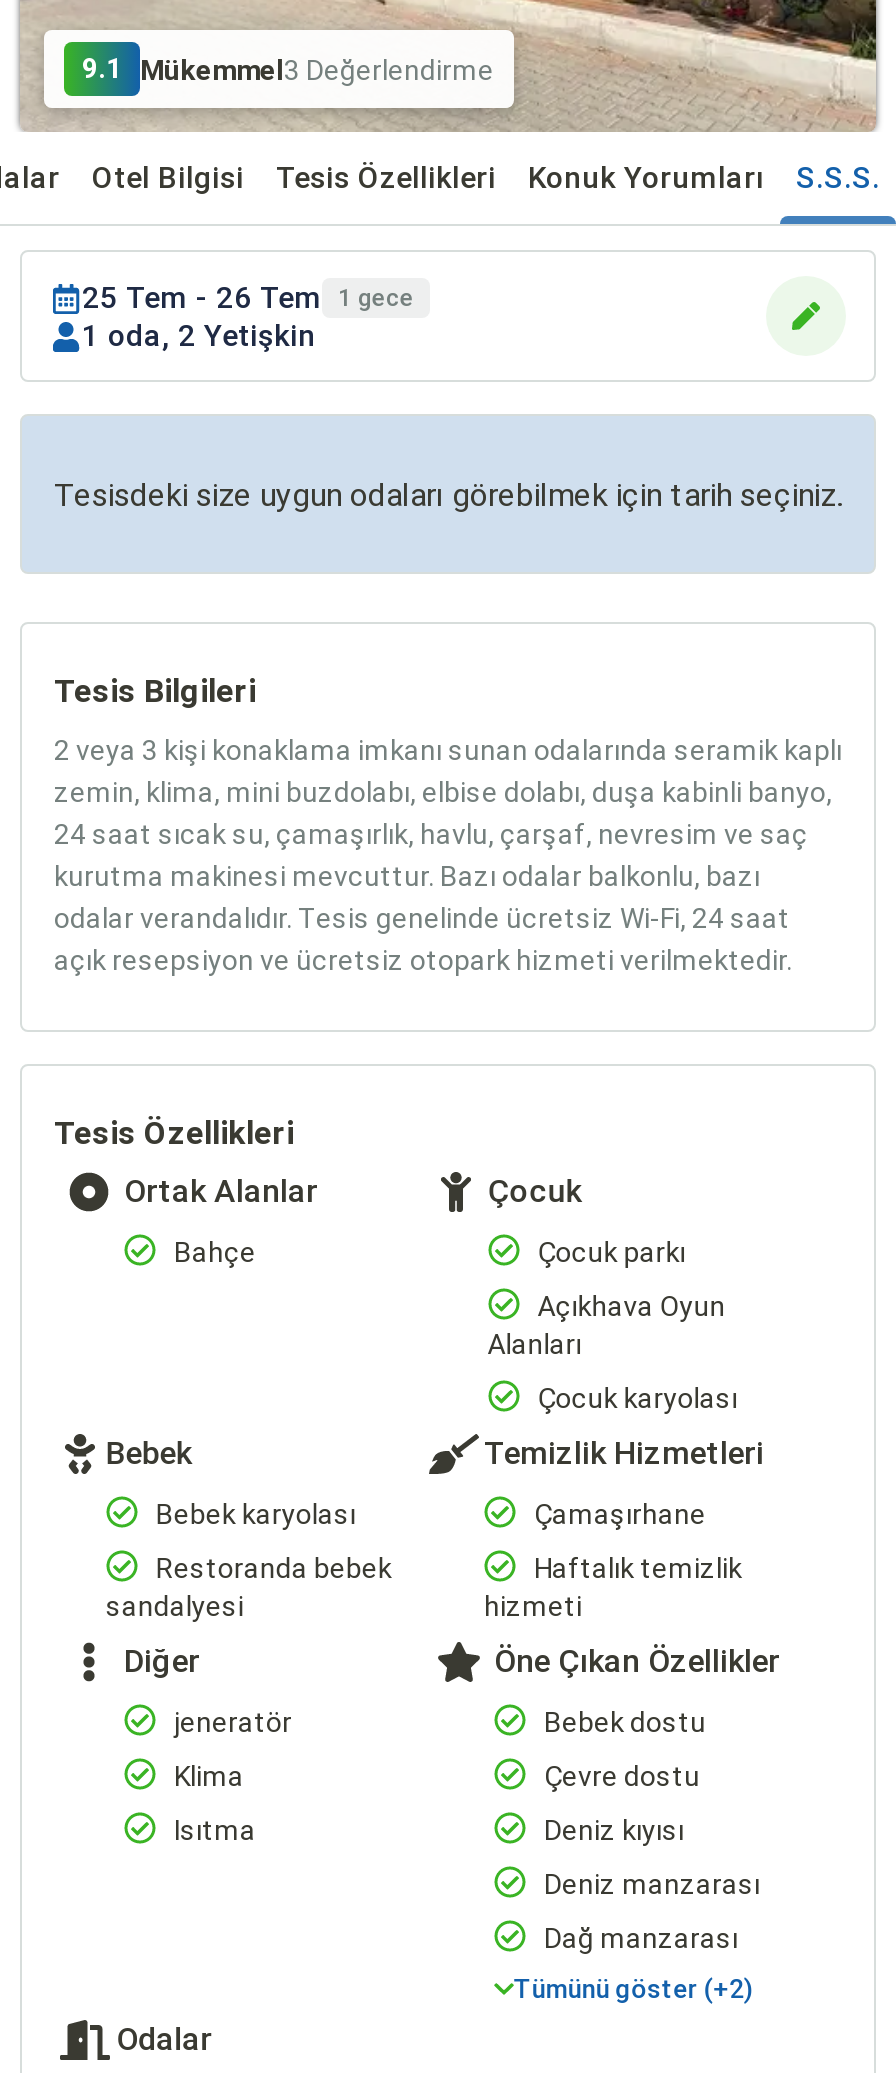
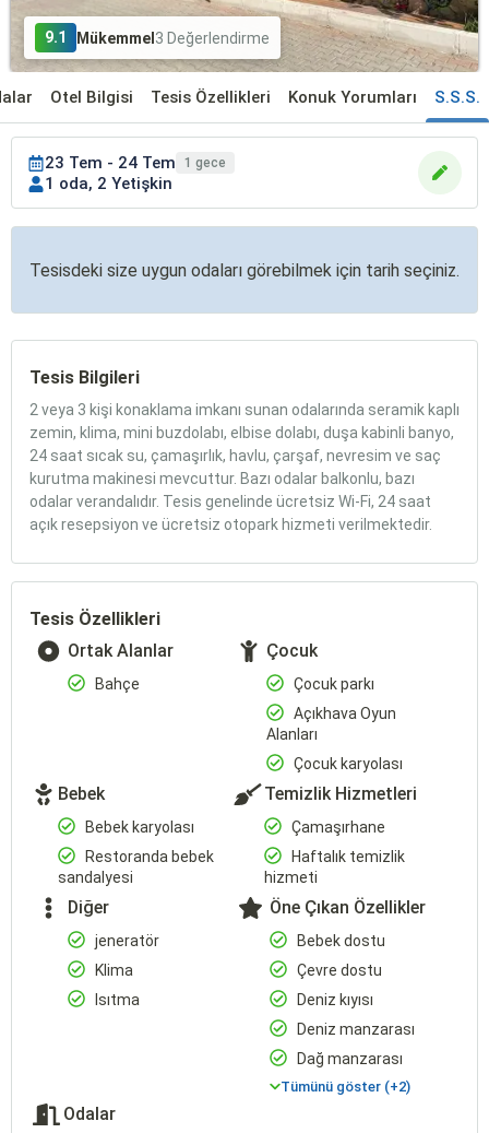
[82,281,414,317] 25 Tem - 26 Tem 1 gece -> [45,153,226,173] 23 Tem - 24 Tem 1 gece

